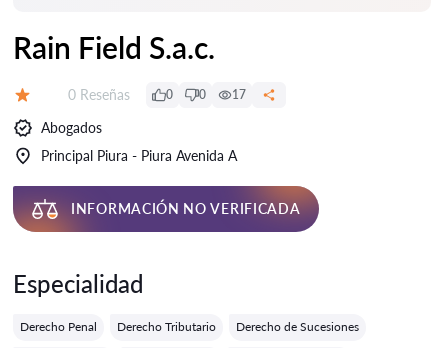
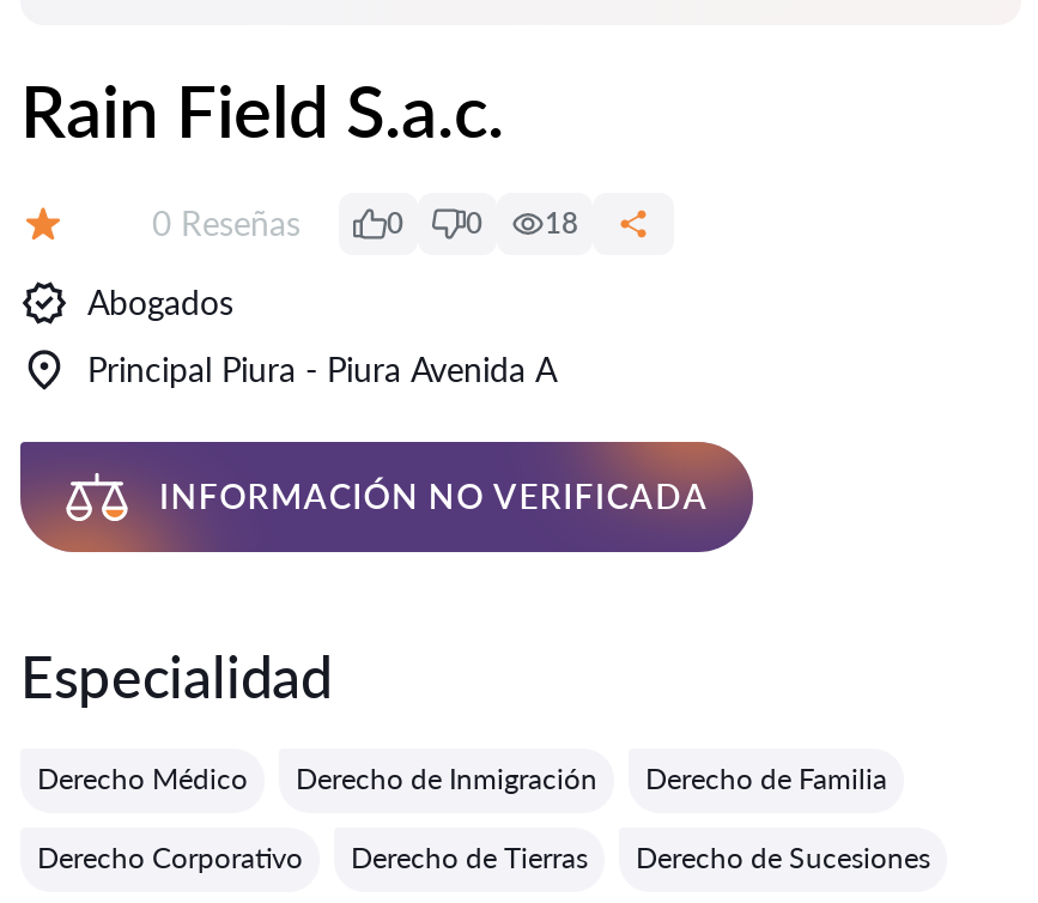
[232,87,246,102] 17 -> [545,205,578,241] 18
[20,319,216,334] Derecho Penal | Derecho Tributario -> [37,760,887,875] Derecho Médico | Derecho de Inmigración | Derecho de Familia | Derecho Corporativo | Derecho de Tierras

